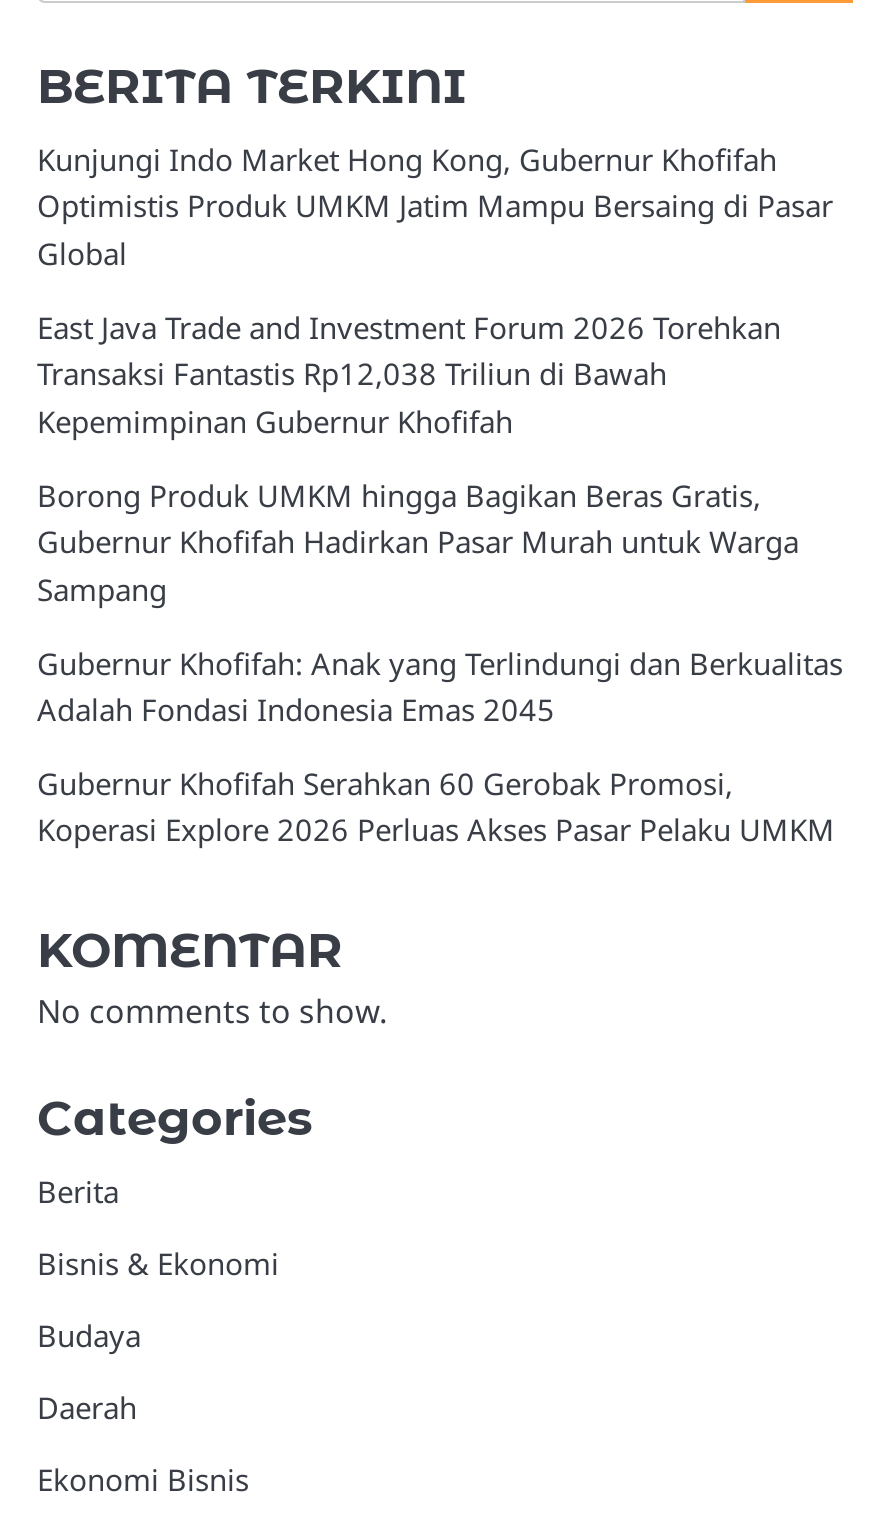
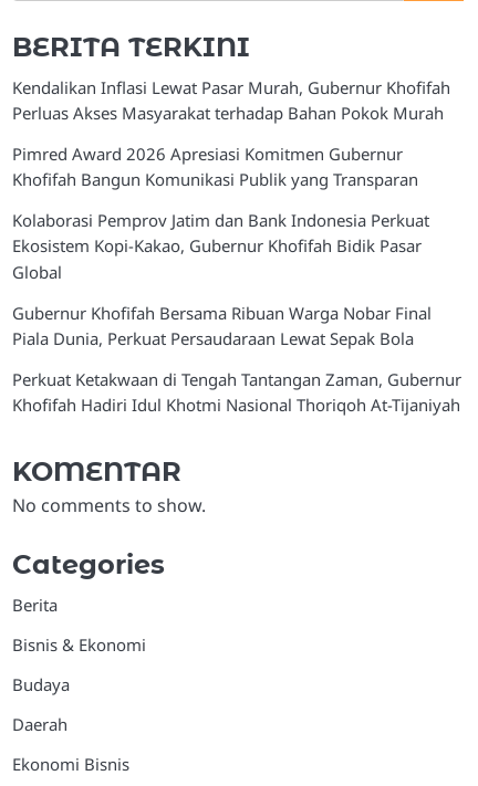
[37,138,833,228] Kunjungi Indo Market Hong Kong, Gubernur Khofifah | Optimistis Produk UMKM Jatim Mampu Bersaing di Pasar -> [12,76,450,259] Kendalikan Inflasi Lewat Pasar Murah, Gubernur Khofifah | Perluas Akses Masyarakat terhadap Bahan Pokok Murah | Pimred Award 2026 Apresiasi Komitmen Gubernur | Khofifah Bangun Komunikasi Publik yang Transparan | Kolaborasi Pemprov Jatim dan Bank Indonesia Perkuat | Ekosistem Kopi-Kakao, Gubernur Khofifah Bidik Pasar
moved [37,232,127,276] -> [12,261,62,285]: Global
[37,306,843,852] East Java Trade and Investment Forum 2026 Torehkan | Transaksi Fantastis Rp12,038 Triliun di Bawah | Kepemimpinan Gubernur Khofifah | Borong Produk UMKM hingga Bagikan Beras Gratis, | Gubernur Khofifah Hadirkan Pasar Murah untuk Warga | Sampang | Gubernur Khofifah: Anak yang Terlindungi dan Berkualitas | Adalah Fondasi Indonesia Emas 2045 | Gubernur Khofifah Serahkan 60 Gerobak Promosi, | Koperasi Explore 2026 Perluas Akses Pasar Pelaku UMKM -> [12,302,461,418] Gubernur Khofifah Bersama Ribuan Warga Nobar Final | Piala Dunia, Perkuat Persaudaraan Lewat Sepak Bola | Perkuat Ketakwaan di Tengah Tantangan Zaman, Gubernur | Khofifah Hadiri Idul Khotmi Nasional Thoriqoh At-Tijaniyah

